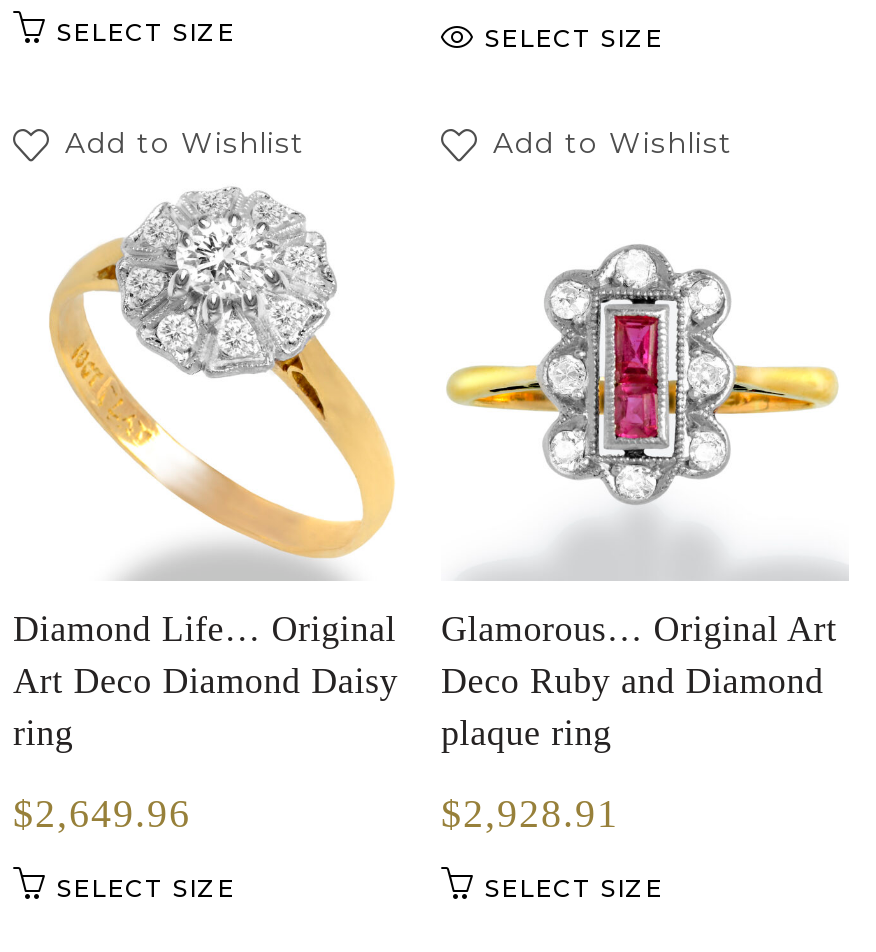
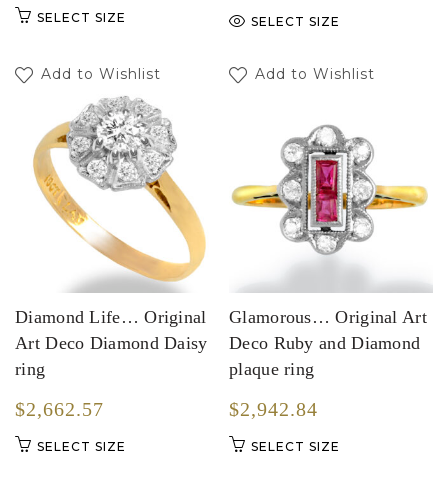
[13,791,191,835] $2,649.96 -> [15,397,104,419] $2,662.57
[441,791,619,835] $2,928.91 -> [229,397,318,419] $2,942.84

